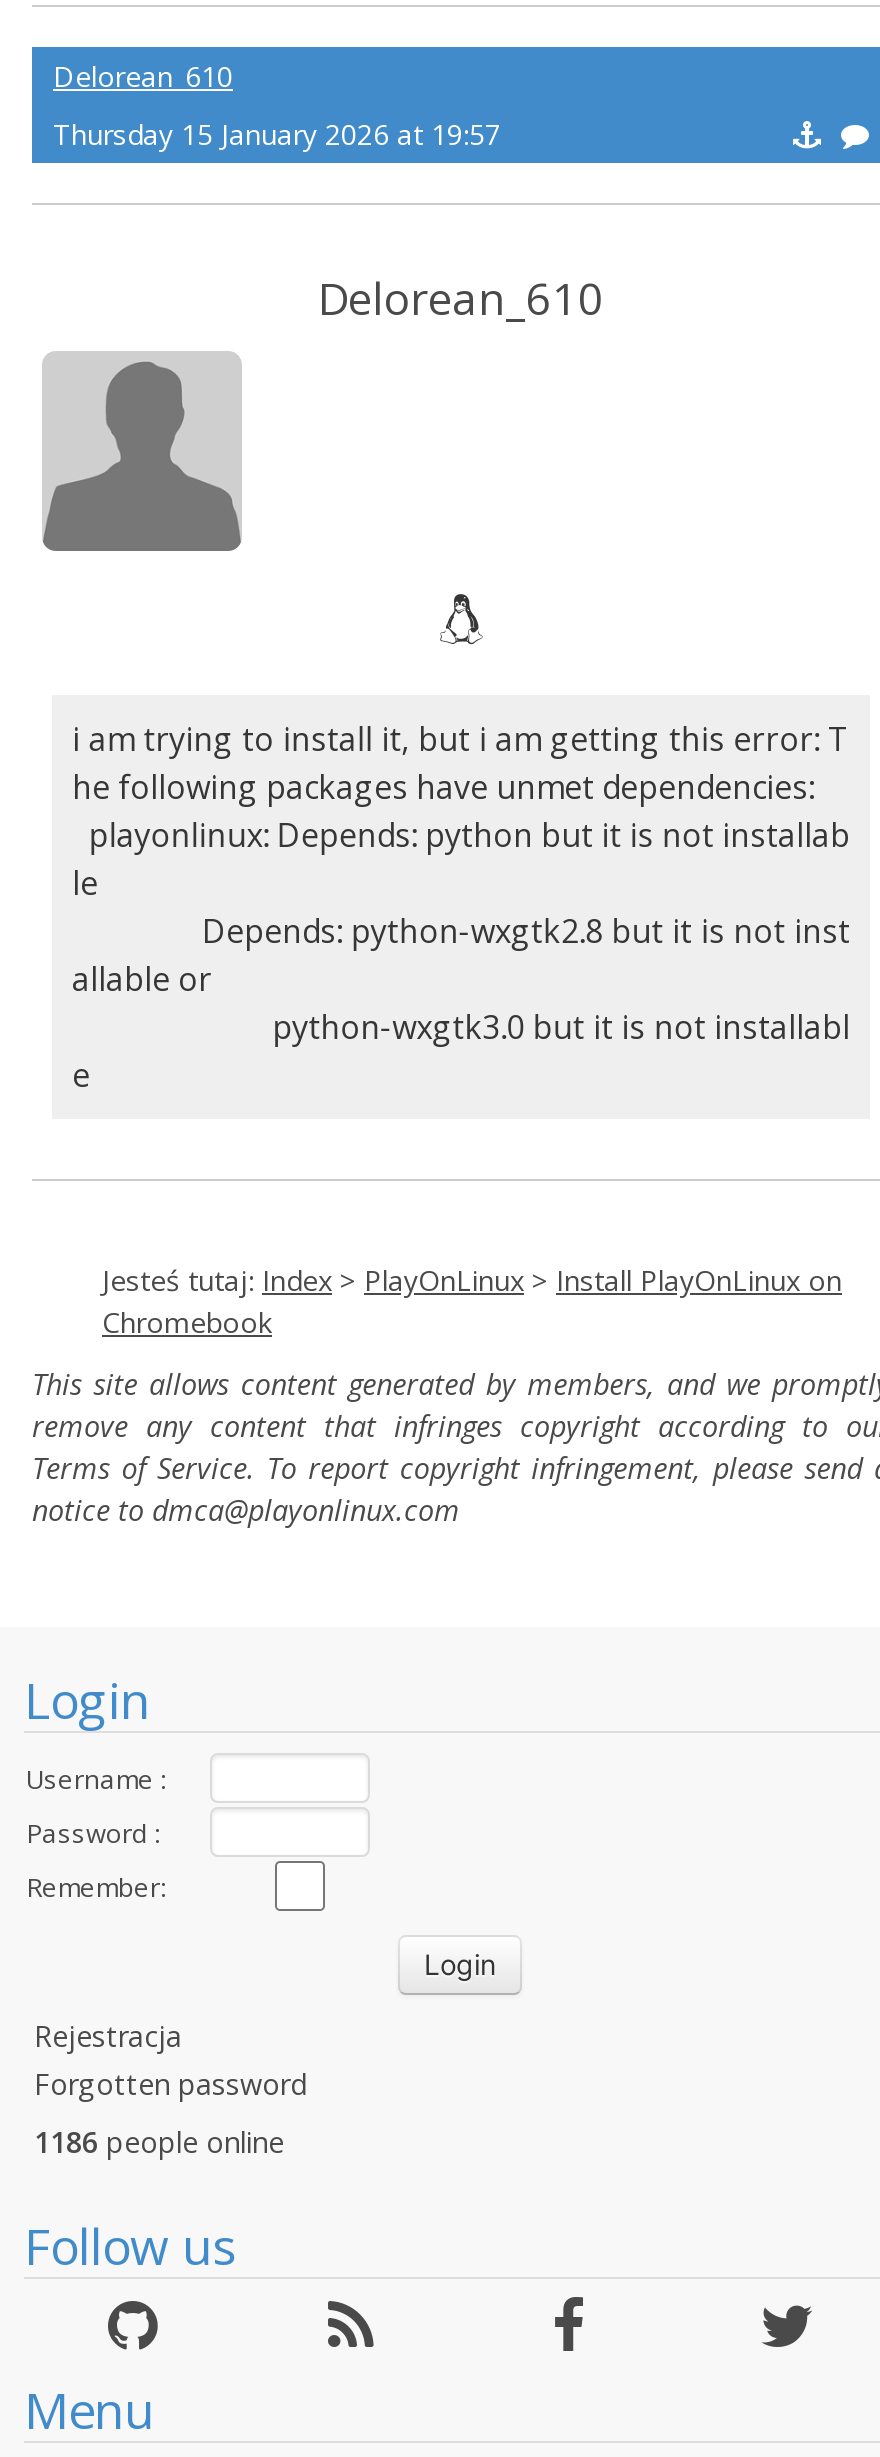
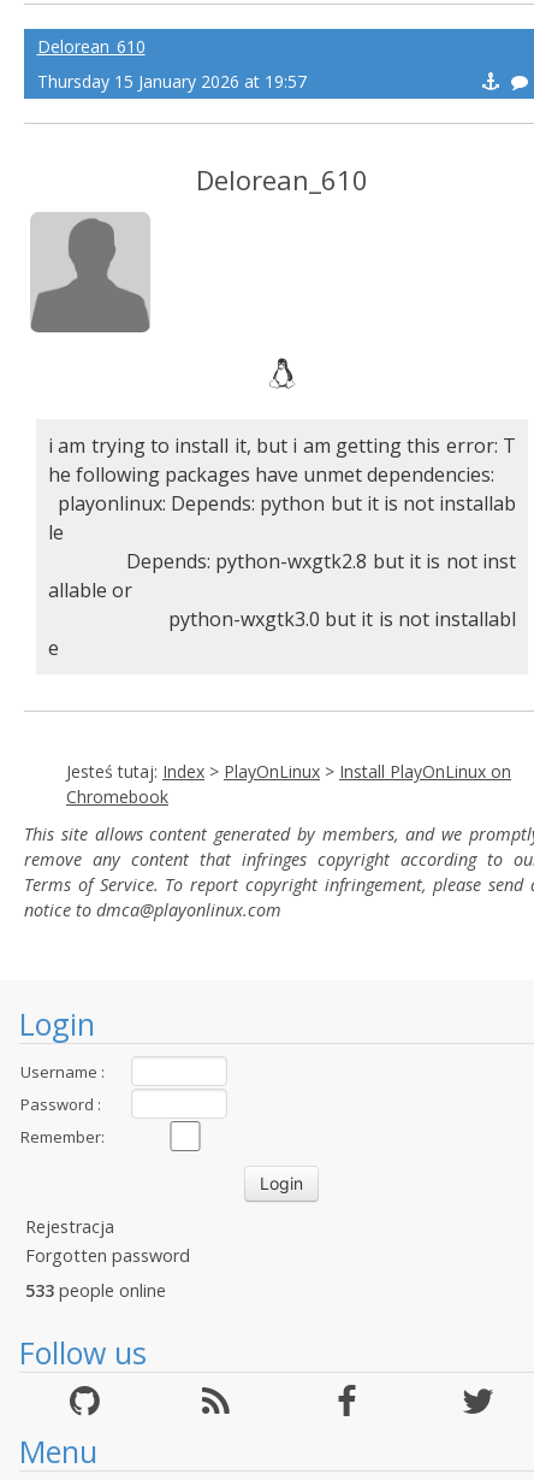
[34,2123,284,2161] 1186 people online -> [25,1279,166,1302] 533 people online

